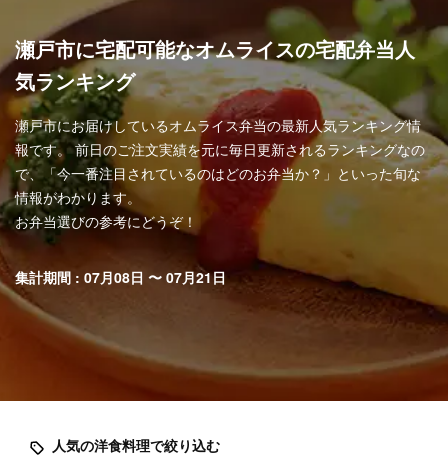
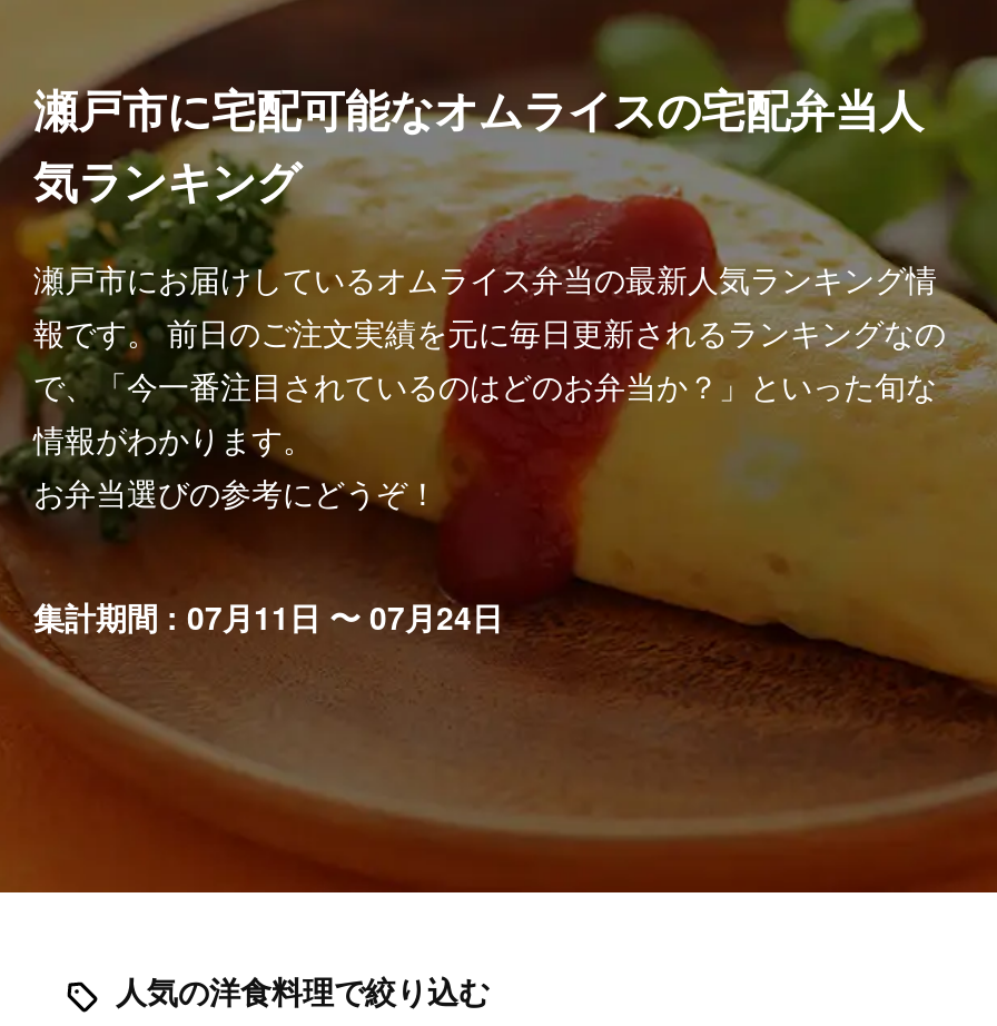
[15,267,226,287] 集計期間 : 07月08日 〜 07月21日 -> [33,594,503,639] 集計期間 : 07月11日 〜 07月24日

